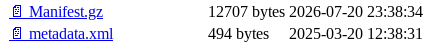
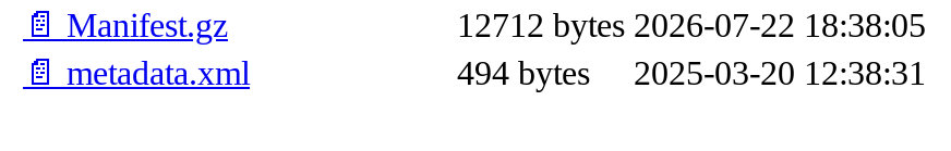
[208,3,423,20] 12707 bytes 2026-07-20 23:38:34 -> [457,6,926,43] 12712 bytes 2026-07-22 18:38:05

